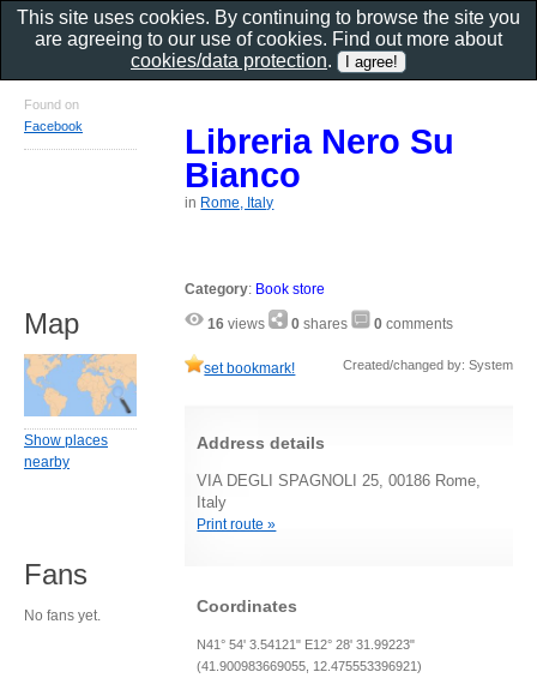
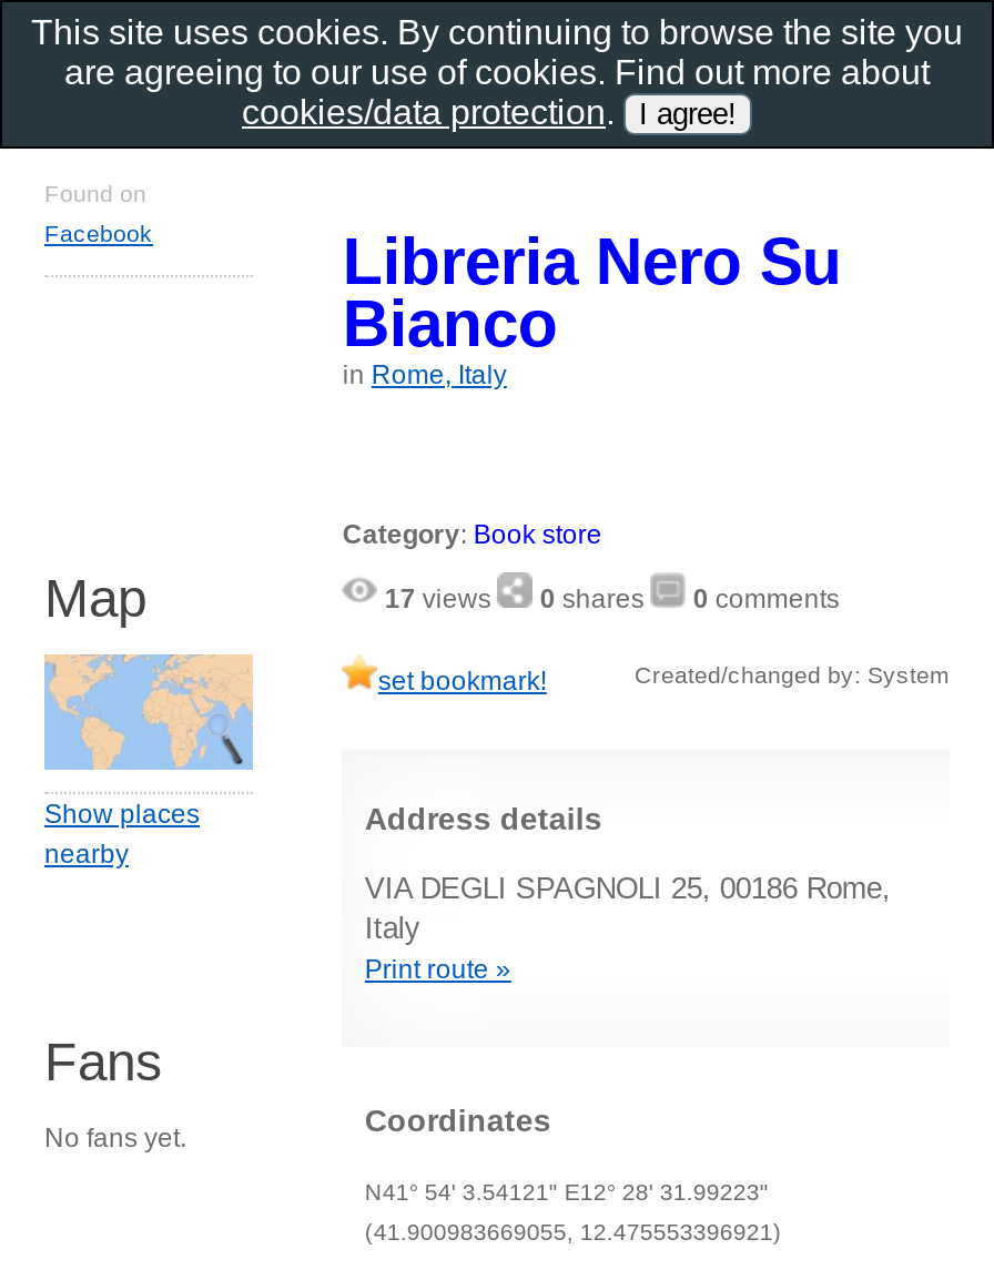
[208,316,454,332] 16 views 0 shares 0 comments -> [385,583,840,614] 17 views 0 shares 0 comments

